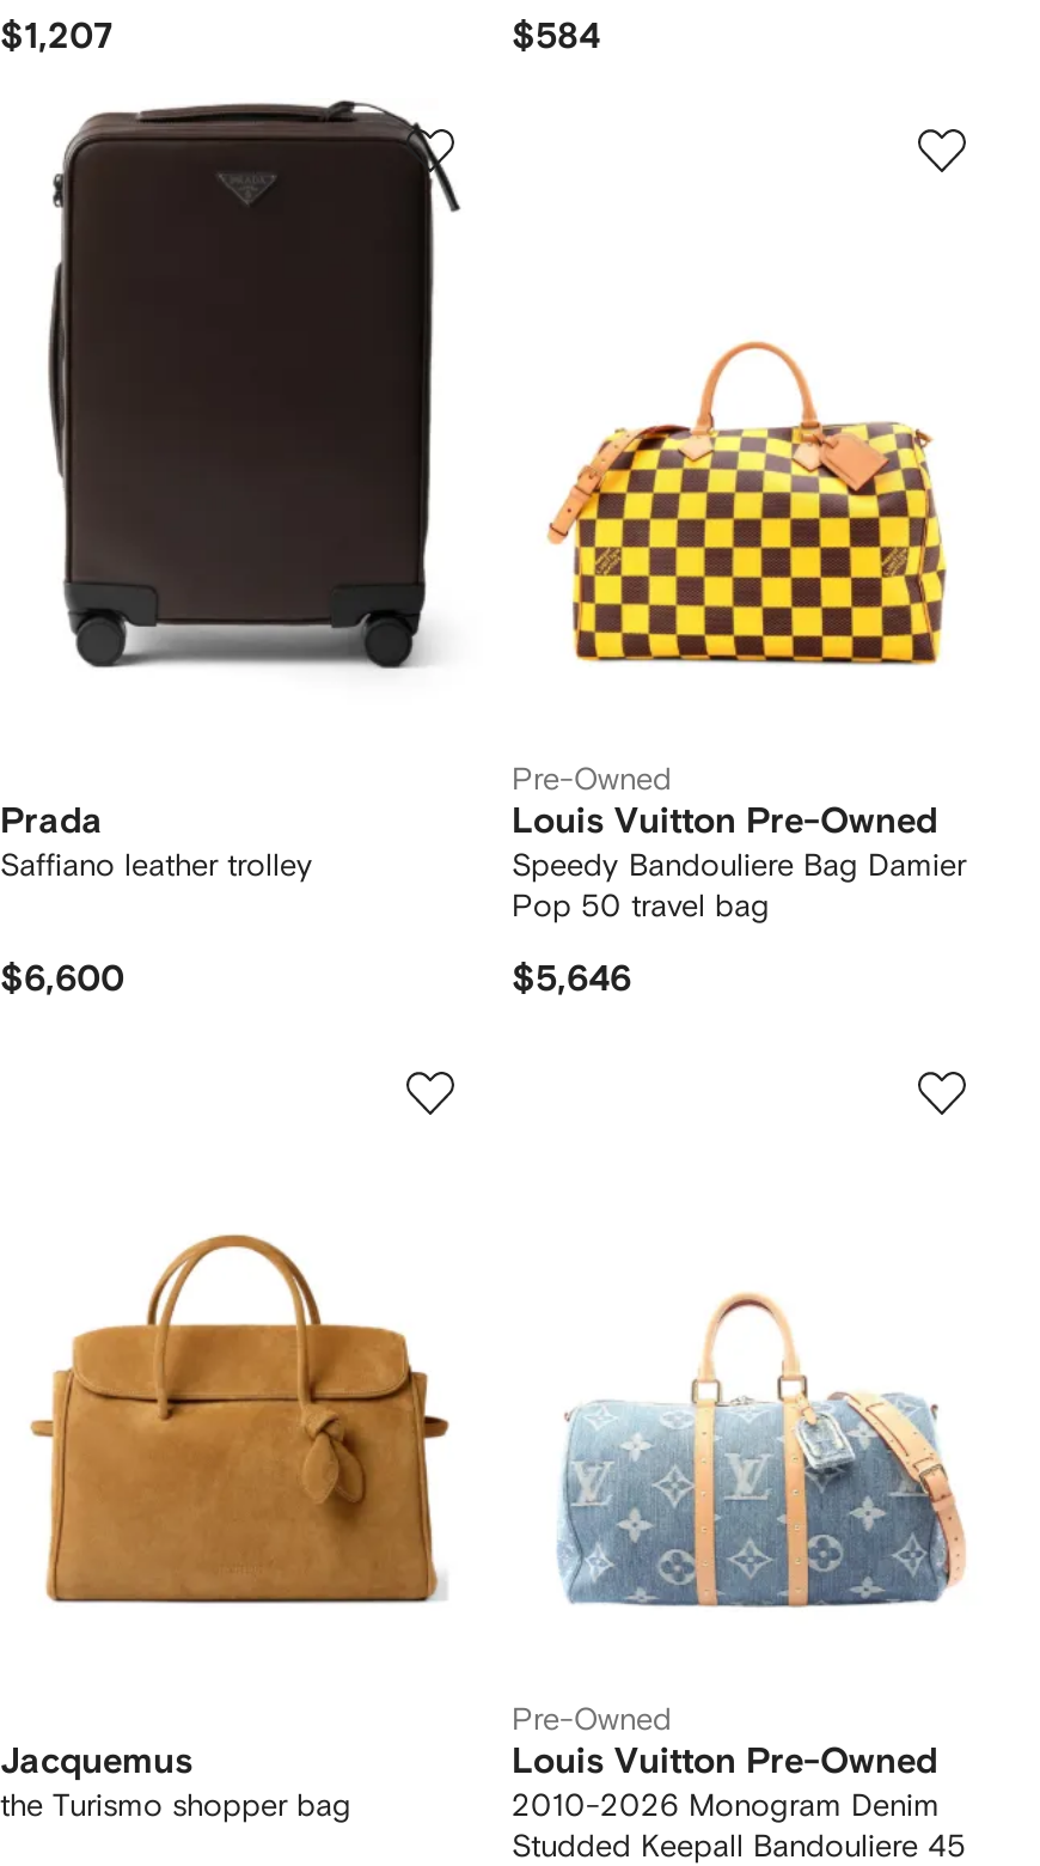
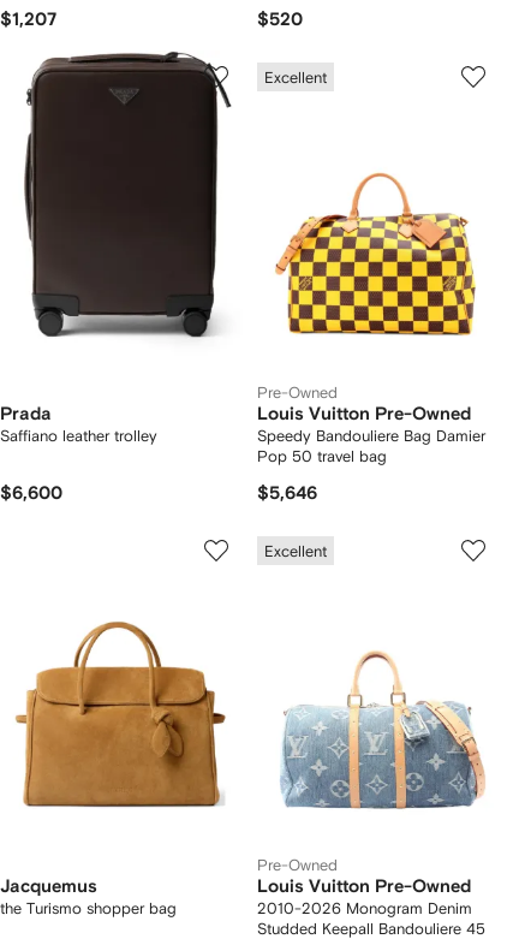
[512,20,600,56] $584 -> [257,11,303,29] $520
none -> [264,70,327,86] Excellent
none -> [264,543,327,559] Excellent

